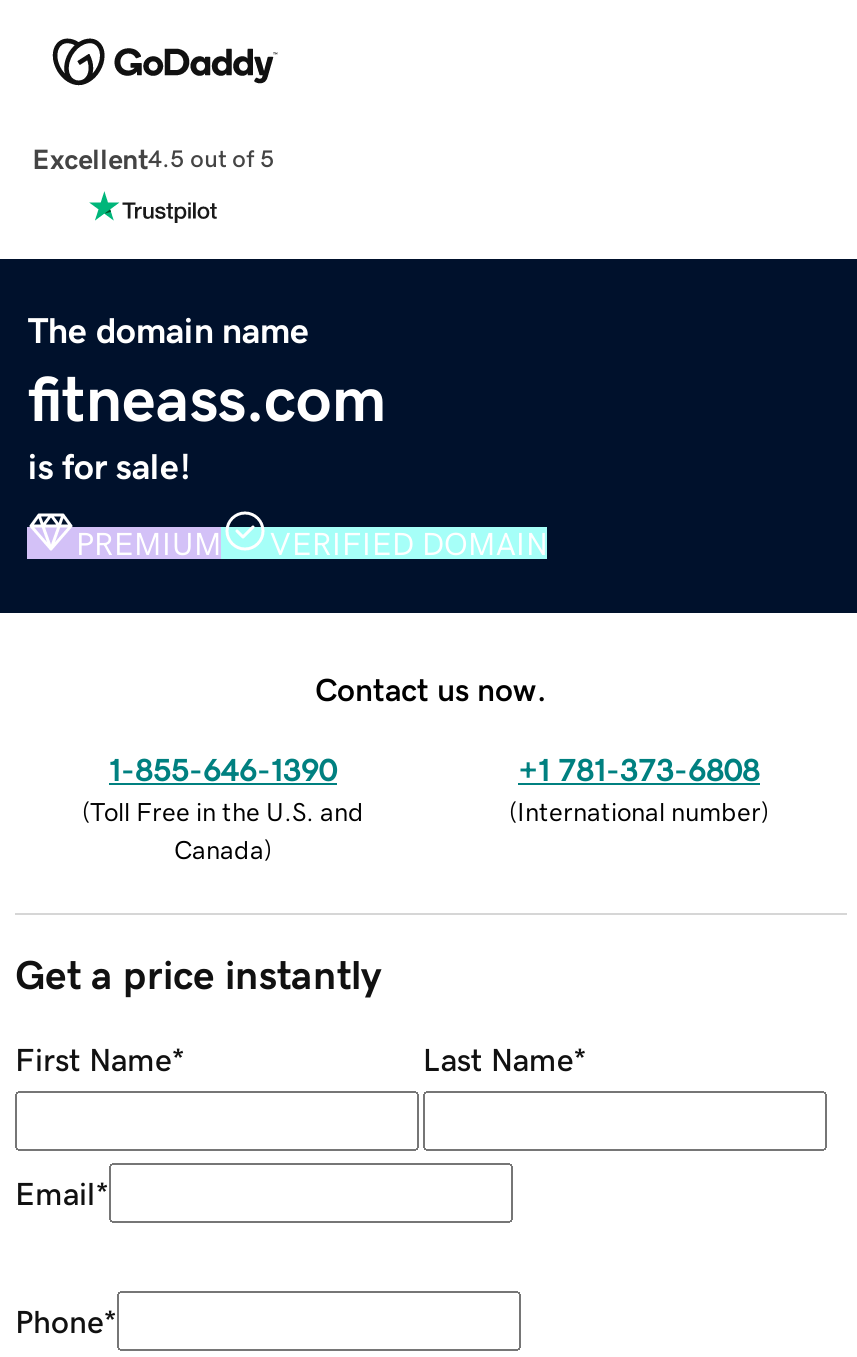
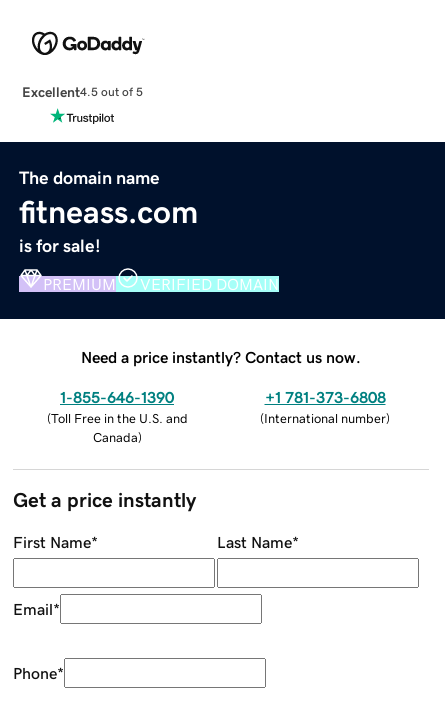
[315,672,547,704] Contact us now. -> [81,349,361,365] Need a price instantly? Contact us now.

